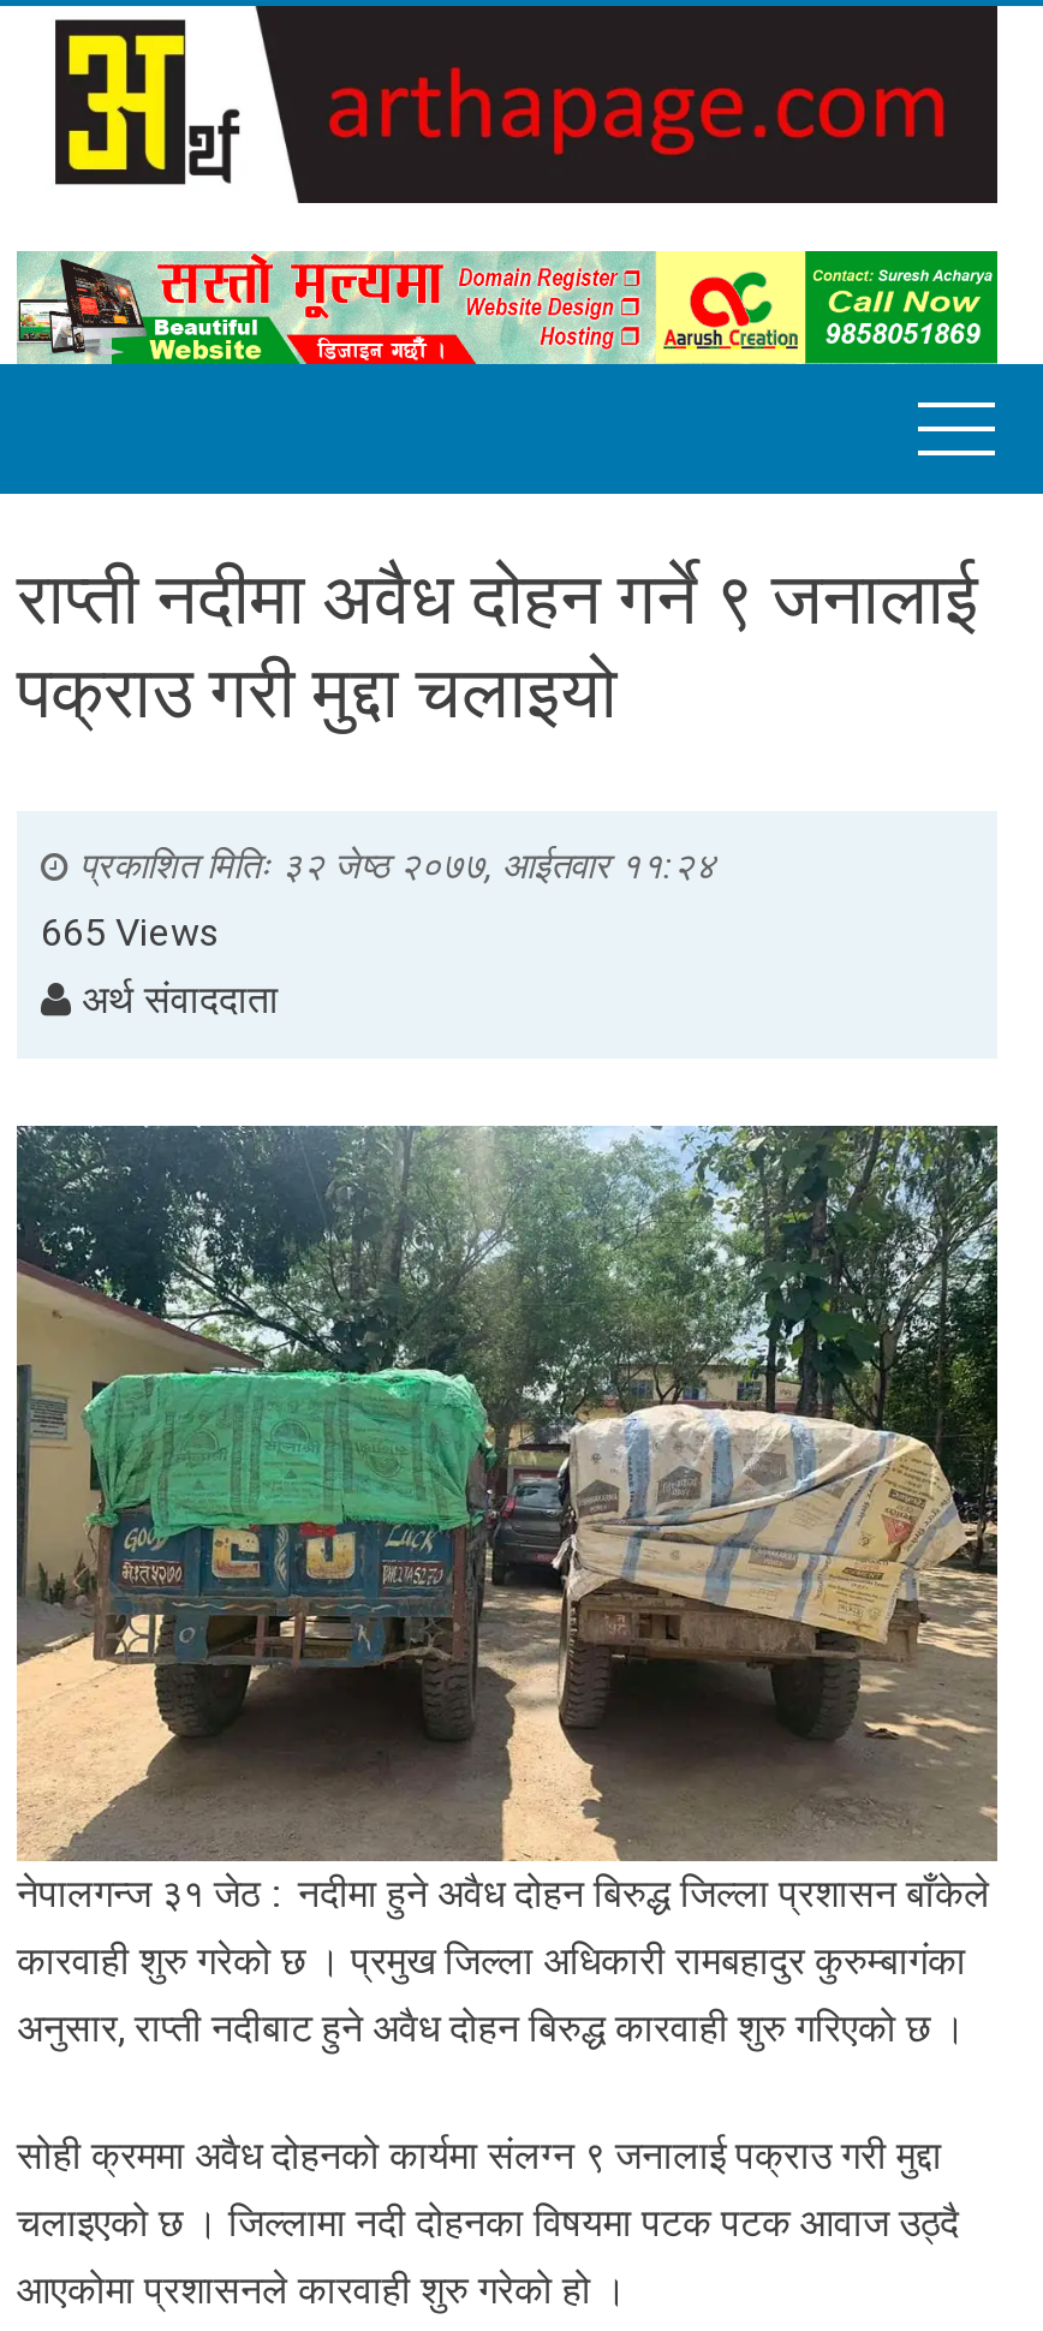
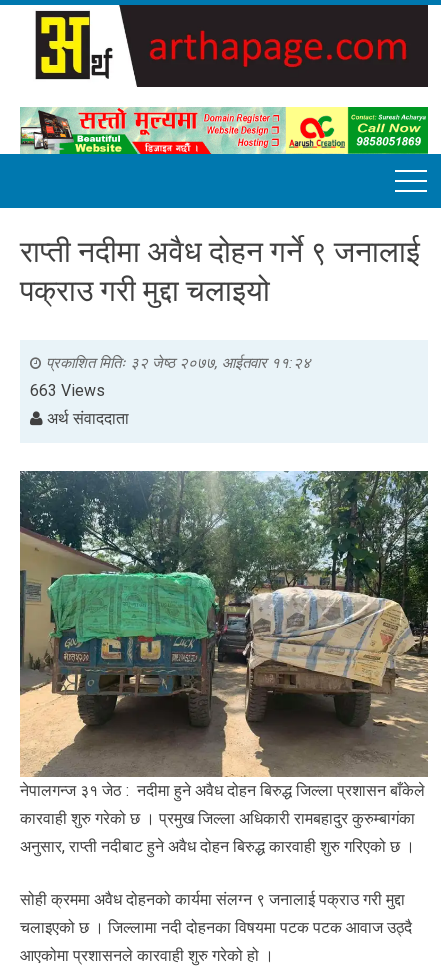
[41,909,221,955] 665 Views -> [30,381,105,400] 663 Views

